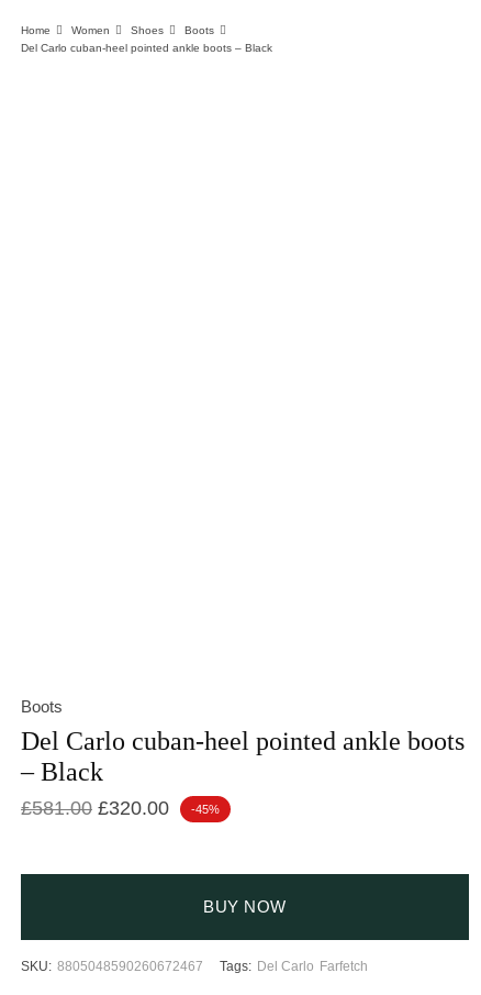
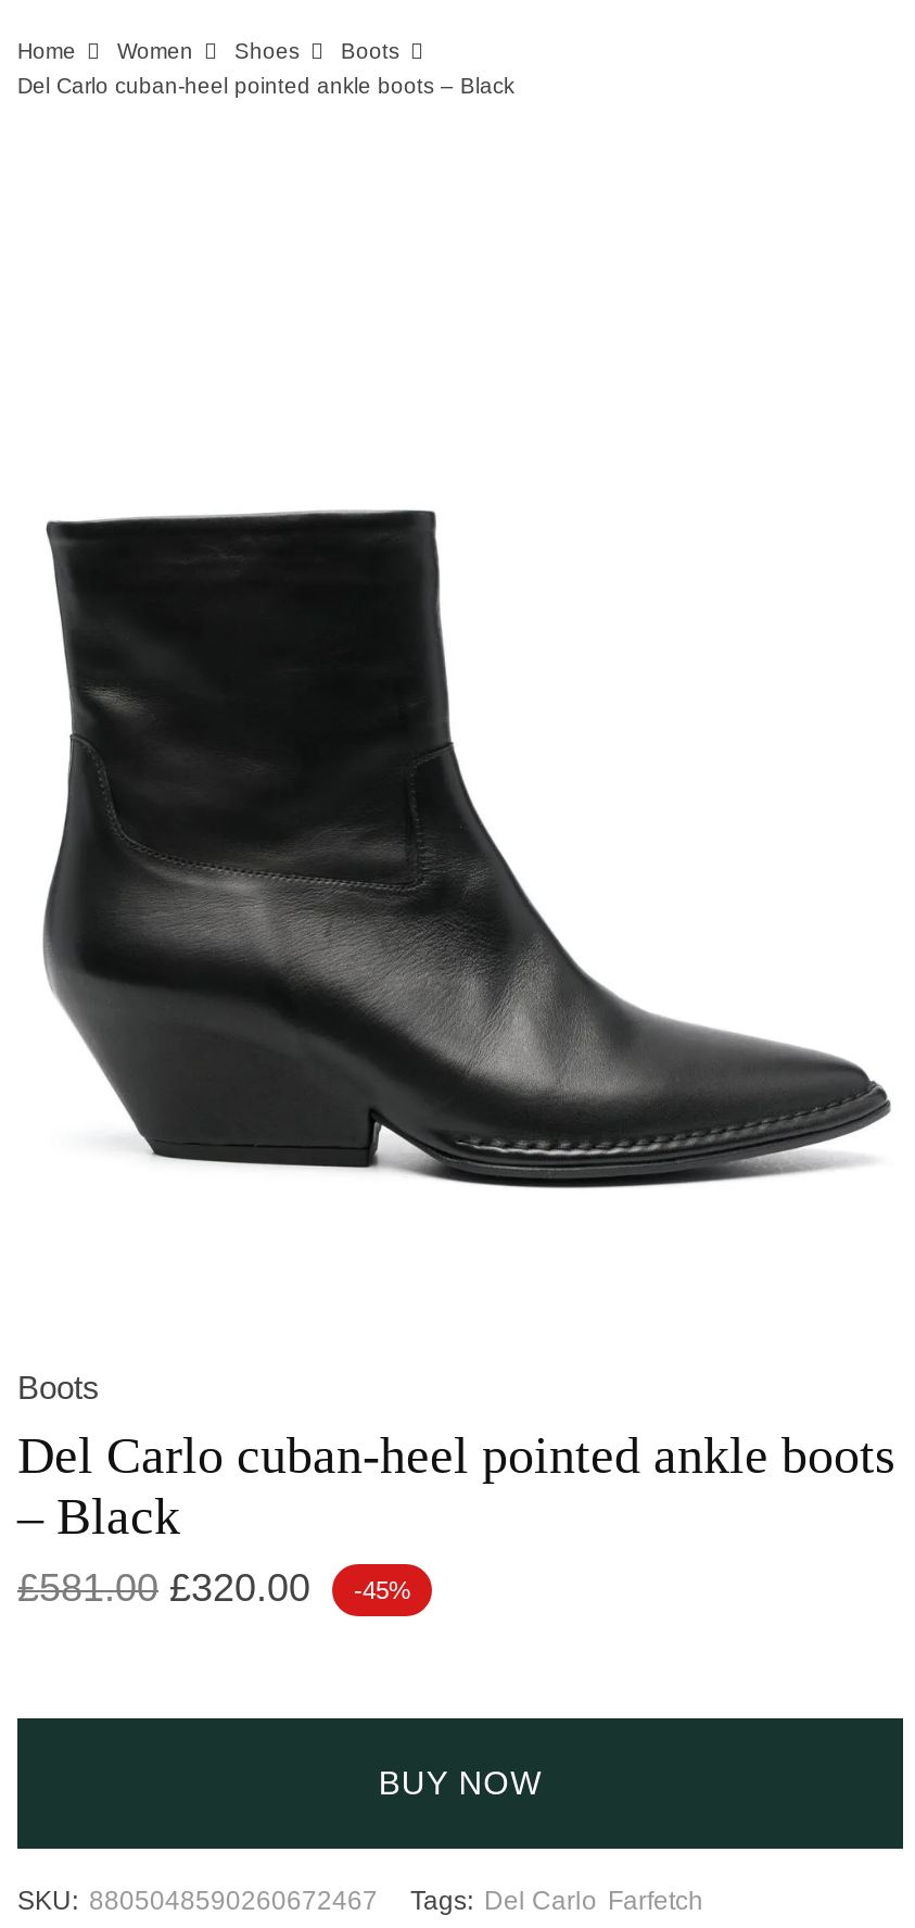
none -> [41,508,892,1190] [image]

